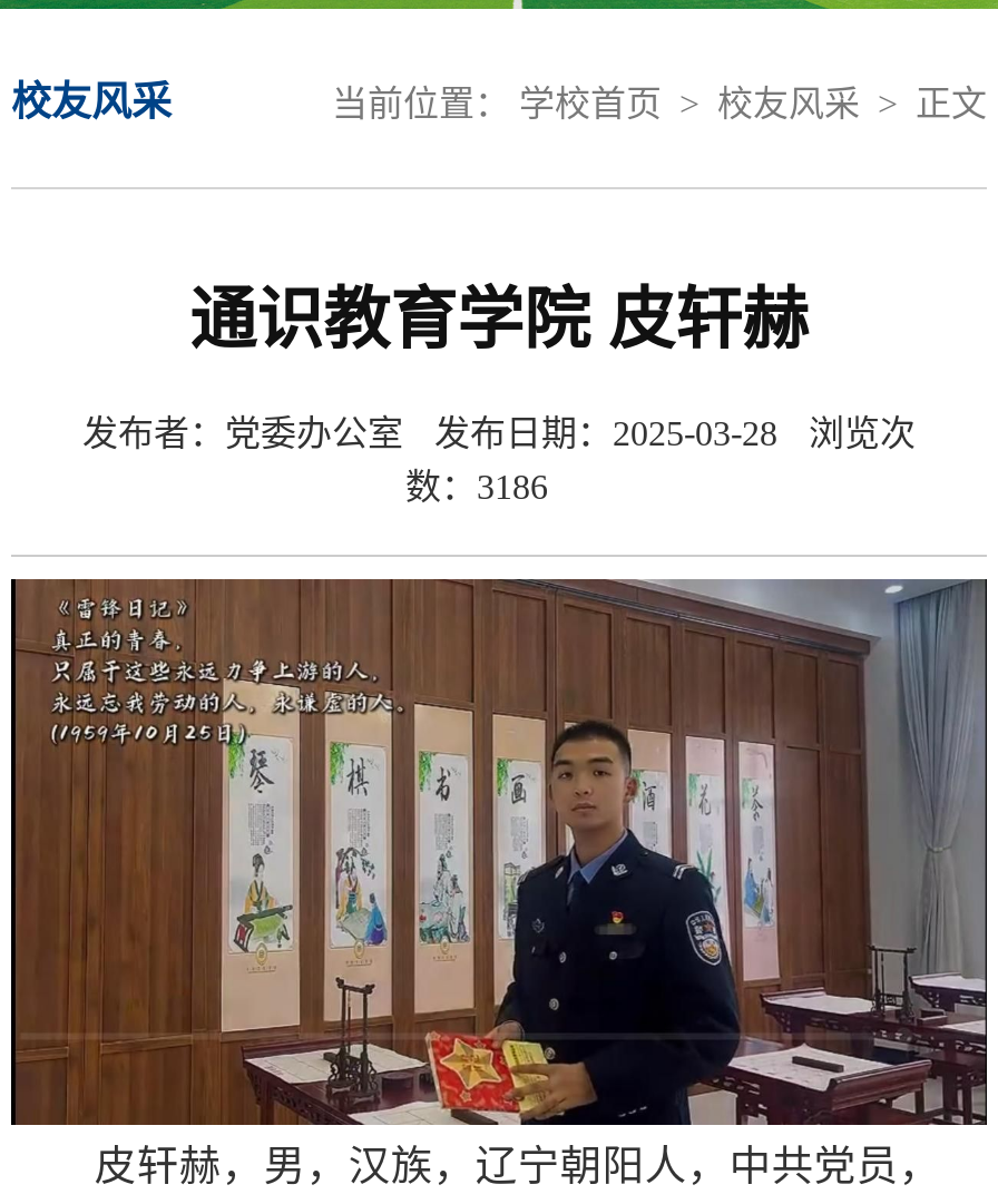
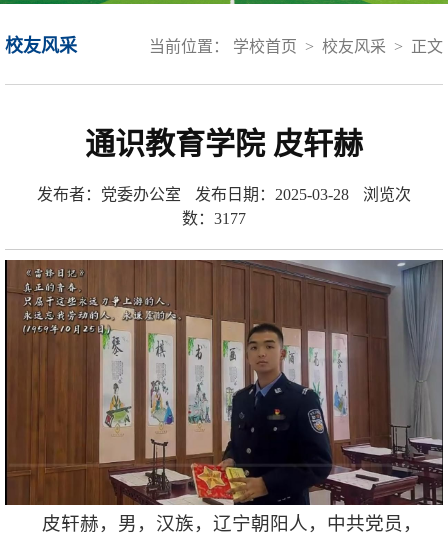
[405,467,548,505] 数：3186 -> [182,210,246,227] 数：3177

